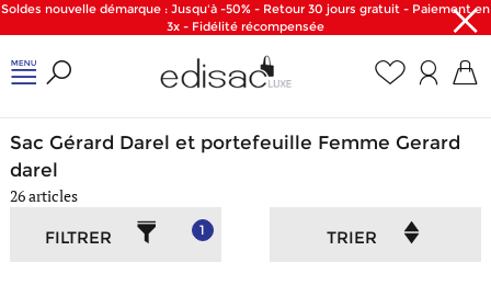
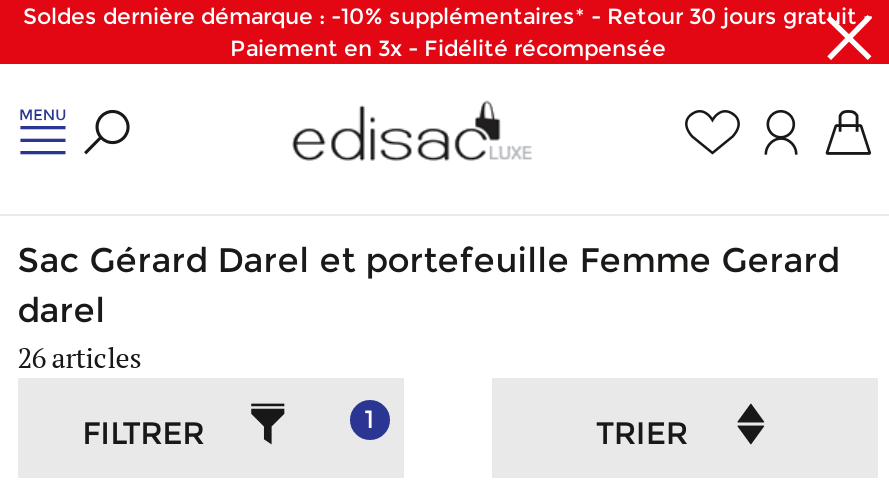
[1,1,490,34] Soldes nouvelle démarque : Jusqu'à -50% - Retour 30 jours gratuit - Paiement en | 3x - Fidélité récompensée -> [23,2,873,62] Soldes dernière démarque : -10% supplémentaires* - Retour 30 jours gratuit - | Paiement en 3x - Fidélité récompensée

